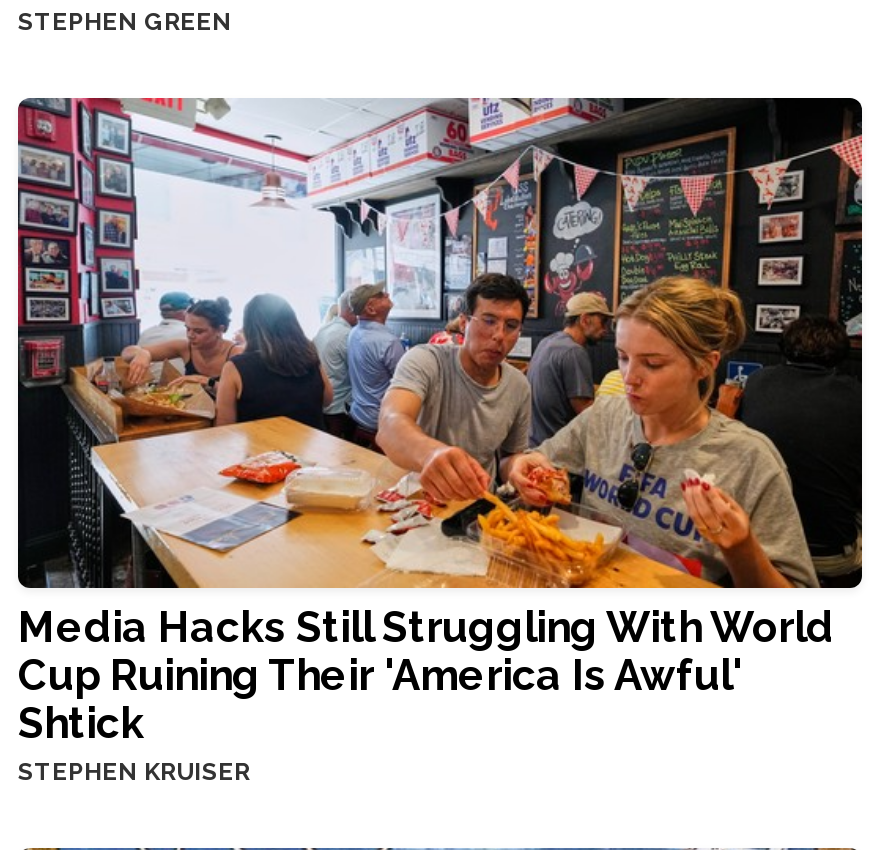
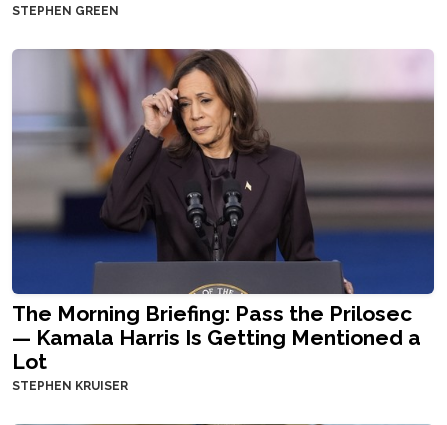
[16,96,864,747] [image] | Media Hacks Still Struggling With World | Cup Ruining Their 'America Is Awful' | Shtick -> [11,48,435,374] [image] | The Morning Briefing: Pass the Prilosec | — Kamala Harris Is Getting Mentioned a | Lot

